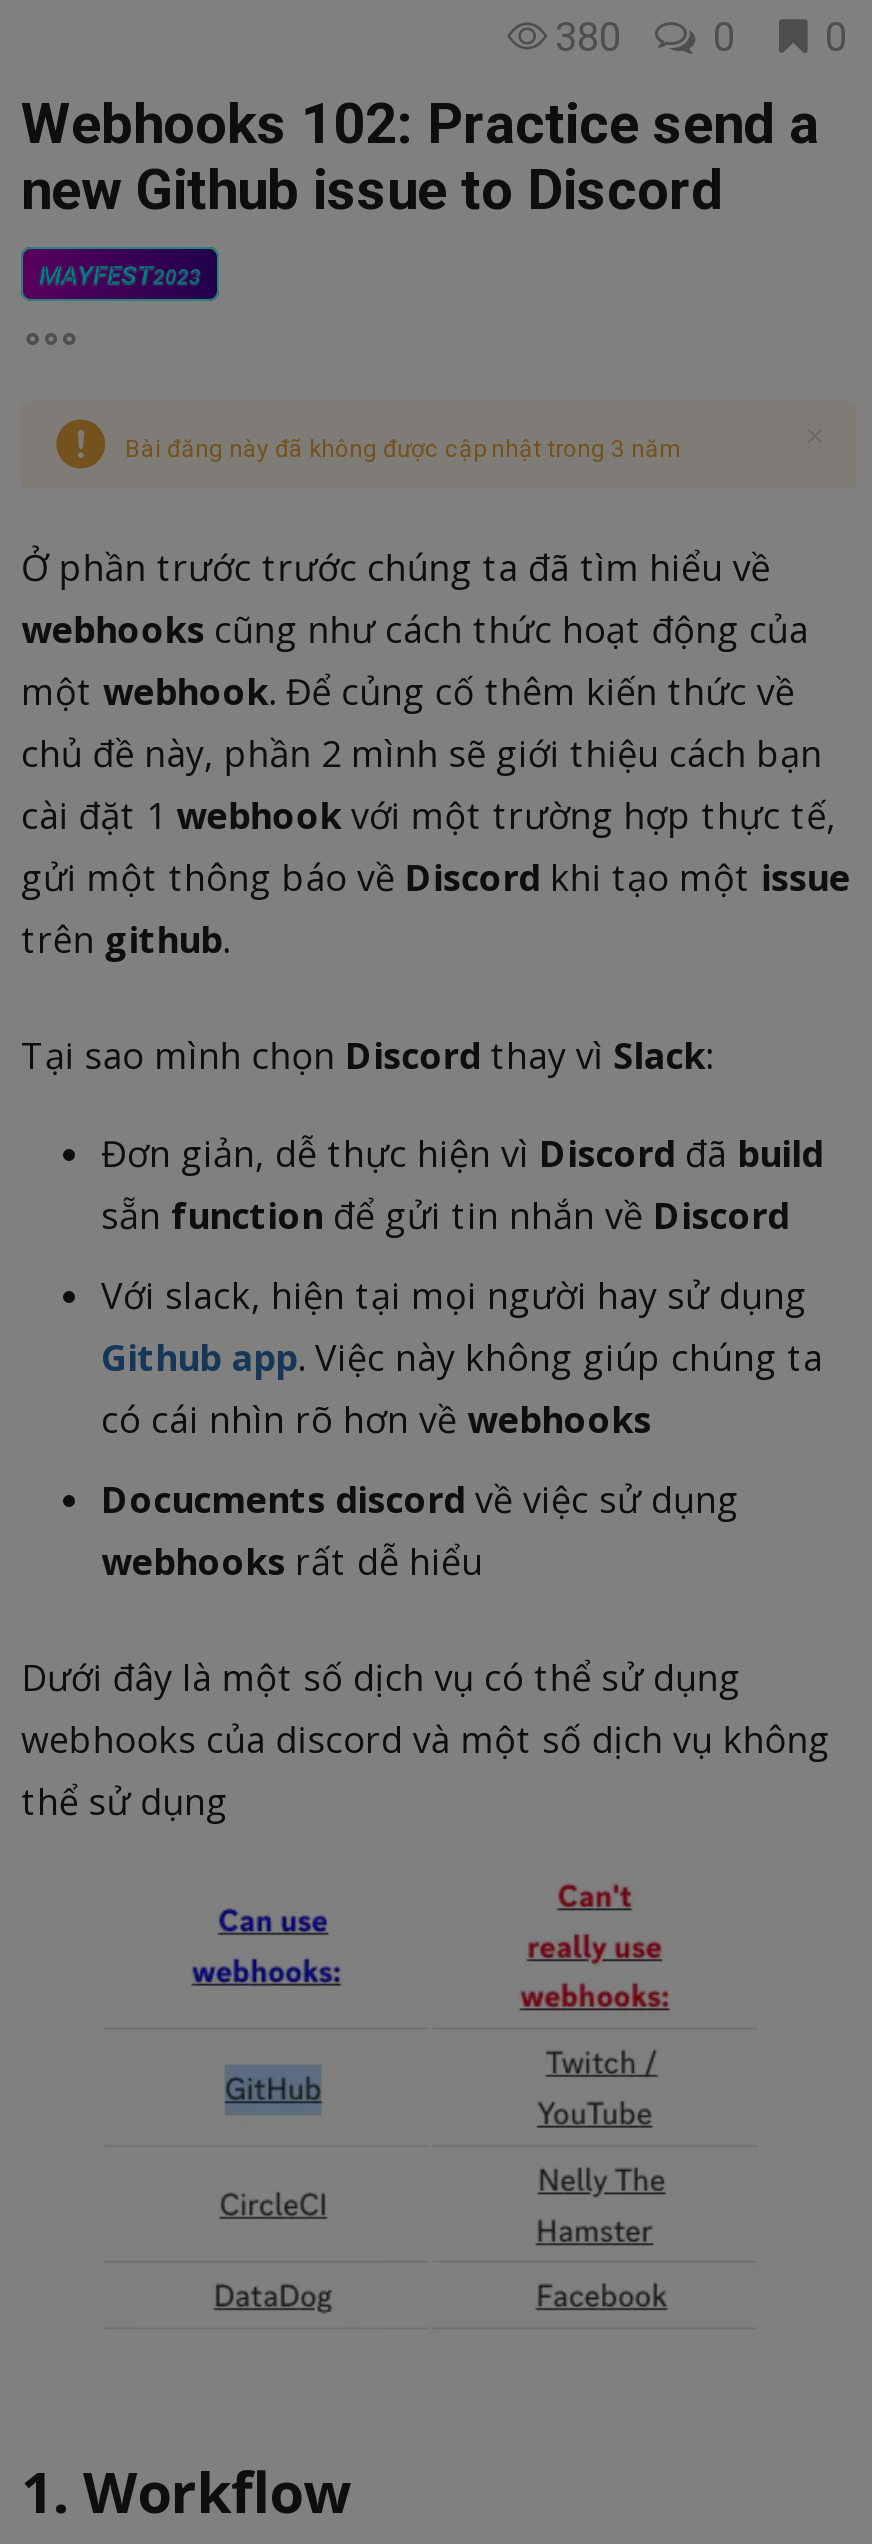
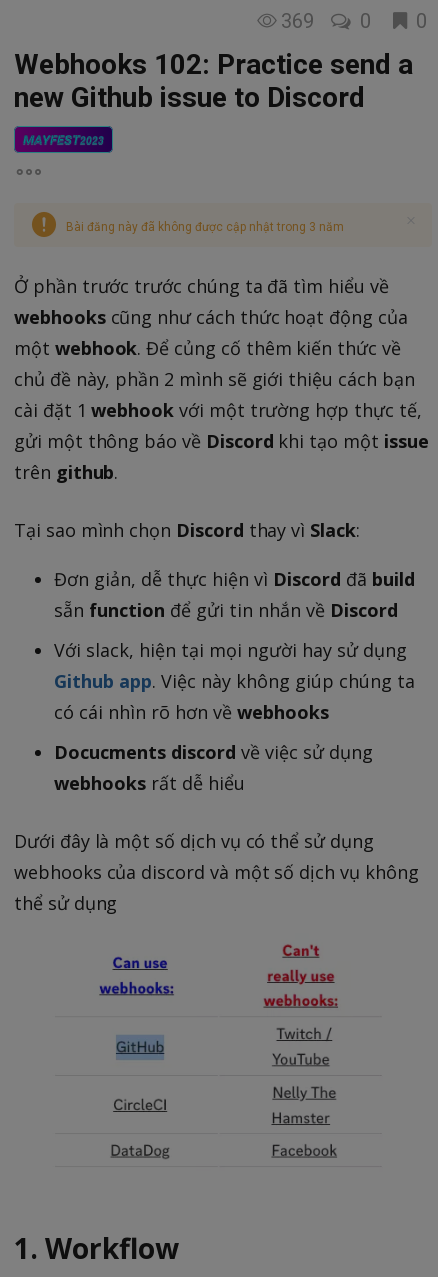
[555,13,847,61] 380 0 0 -> [281,9,427,33] 369 0 0

